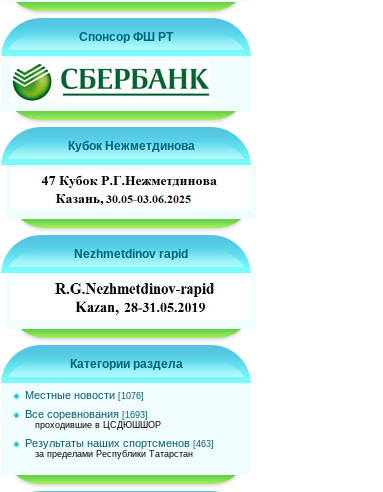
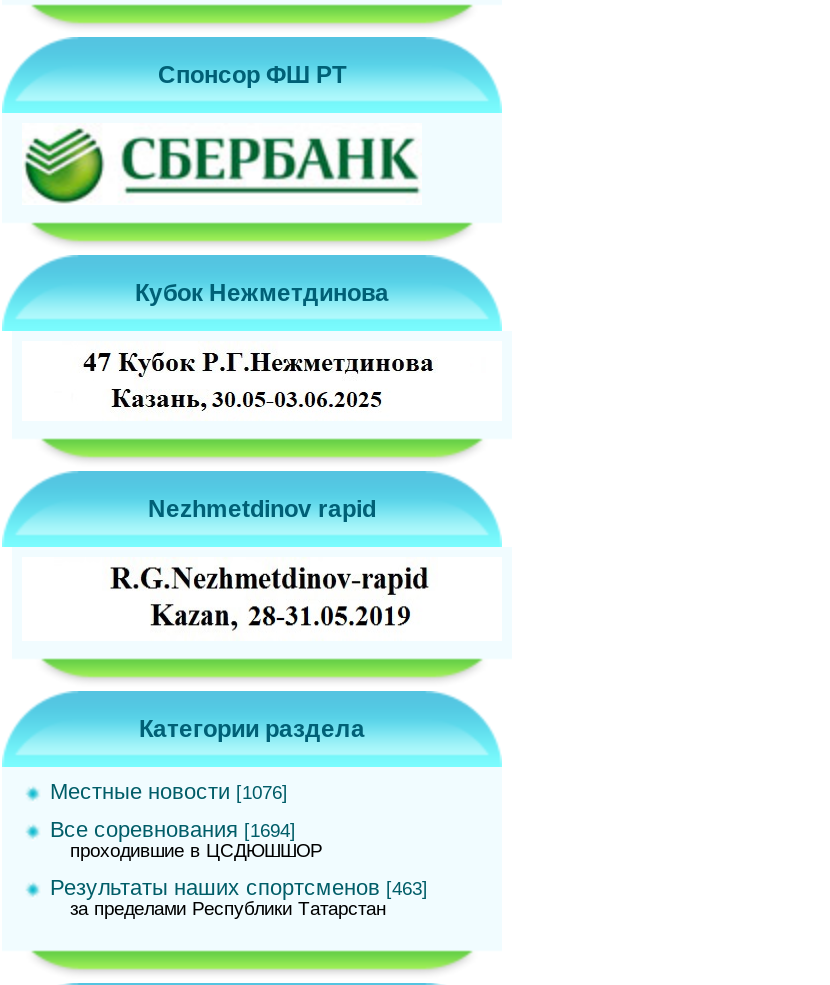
[25,408,148,420] Все соревнования [1693] -> [50,817,296,841] Все соревнования [1694]

